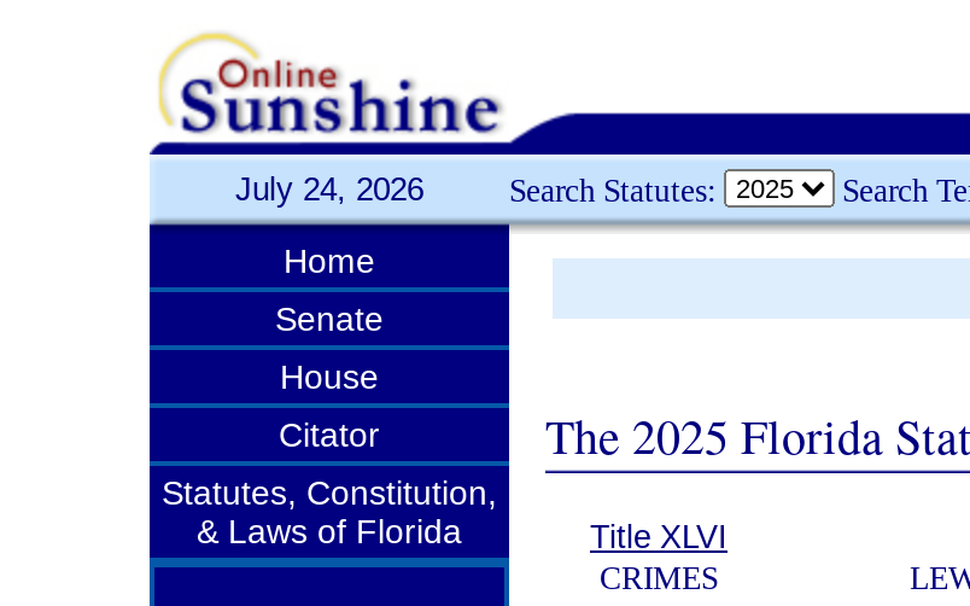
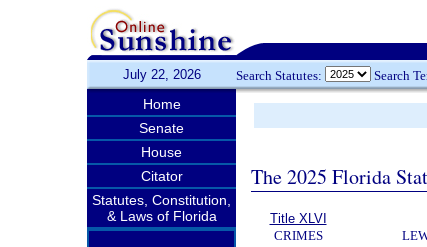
[235,171,423,208] July 24, 2026 -> [122,67,200,82] July 22, 2026

